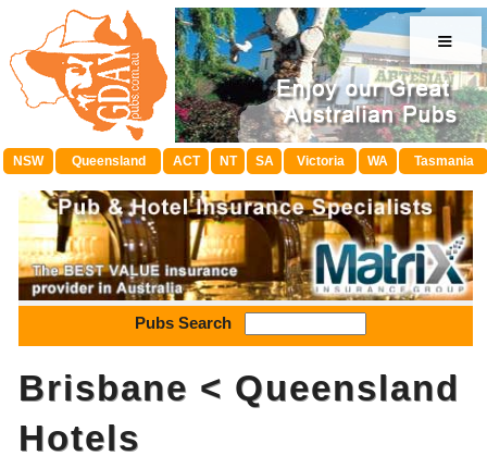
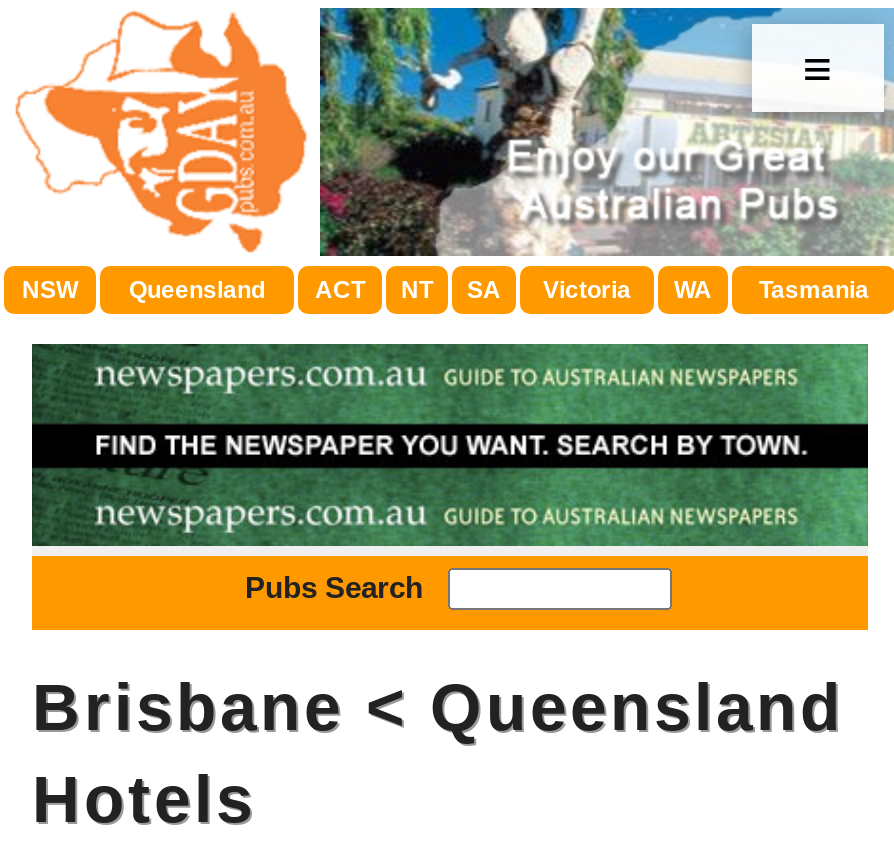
[17,189,474,301] [image] -> [30,342,870,548] [image]

